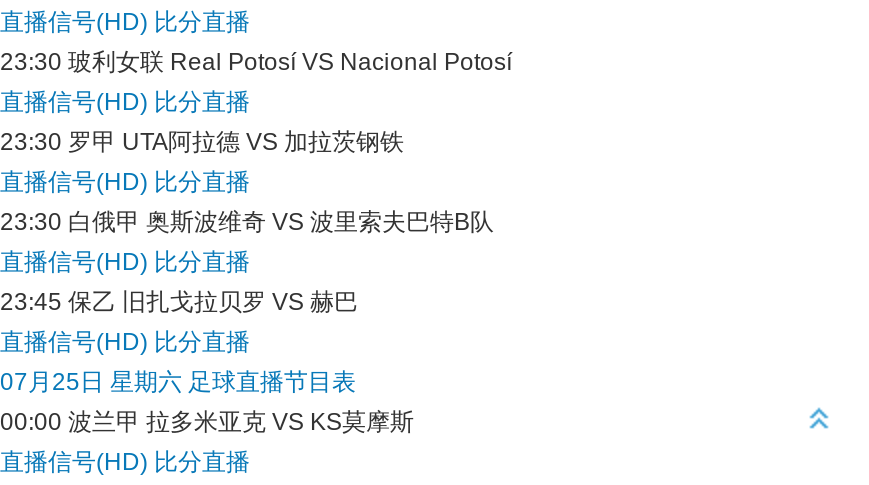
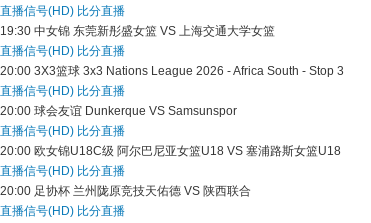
[0,48,512,76] 23:30 玻利女联Real Potosí VS Nacional Potosí -> [0,24,275,38] 19:30 中女锦东莞新彤盛女篮 VS 上海交通大学女篮
[0,128,404,156] 23:30 罗甲UTA阿拉德 VS 加拉茨钢铁 -> [0,64,344,78] 20:00 3X3篮球3x3 Nations League 2026 - Africa South - Stop 3
[0,208,494,236] 23:30 白俄甲奥斯波维奇 VS 波里索夫巴特B队 -> [0,104,237,118] 20:00 球会友谊Dunkerque VS Samsunspor
[0,288,358,316] 23:45 保乙旧扎戈拉贝罗 VS 赫巴 -> [0,144,341,158] 20:00 欧女锦U18C级阿尔巴尼亚女篮U18 VS 塞浦路斯女篮U18
[0,368,414,436] 07月25日 星期六 足球直播节目表 | 00:00 波兰甲拉多米亚克 VS KS莫摩斯 -> [0,184,251,198] 20:00 足协杯兰州陇原竞技天佑德 VS 陕西联合

